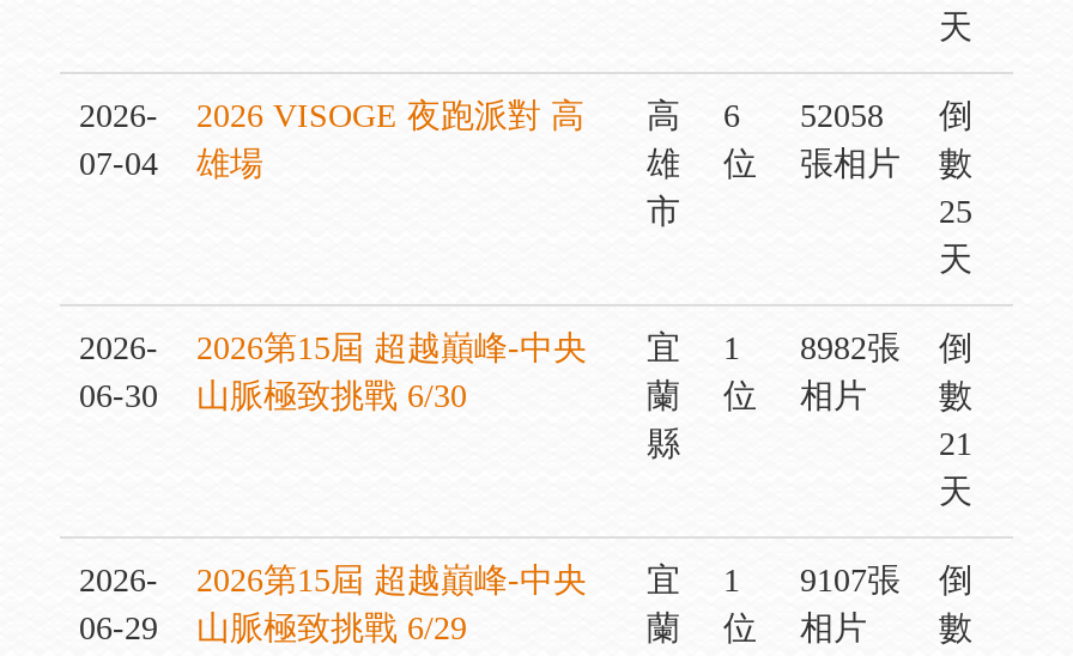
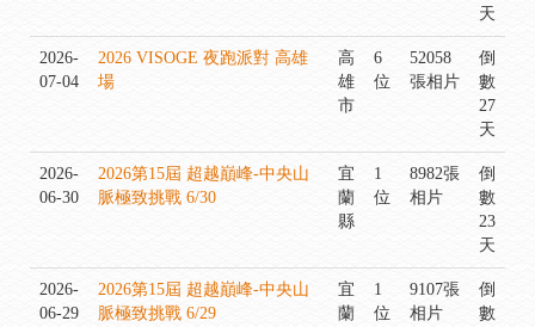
[939,194,972,230] 25 -> [479,97,496,115] 27
[939,427,972,463] 21 -> [479,213,496,231] 23

